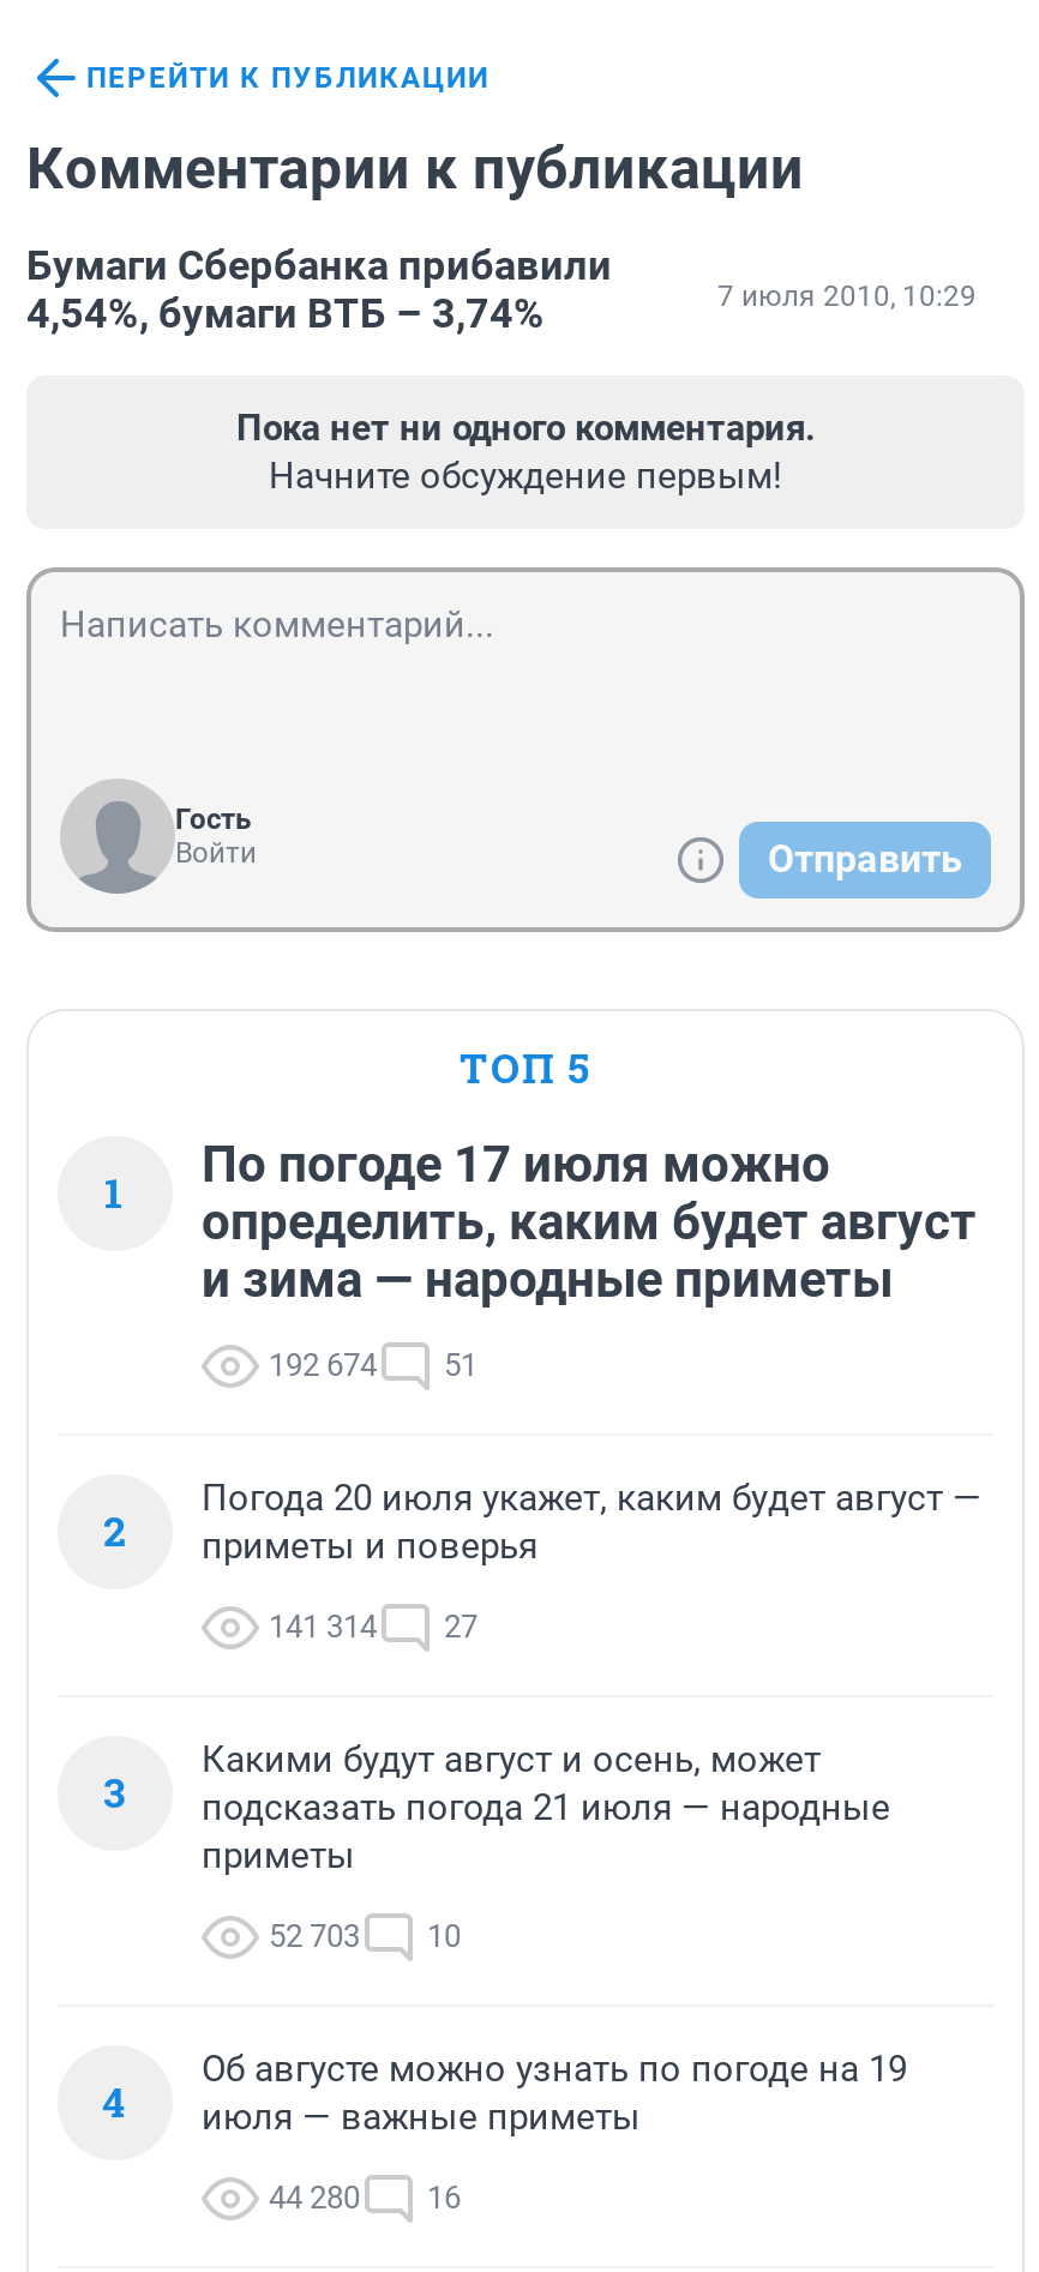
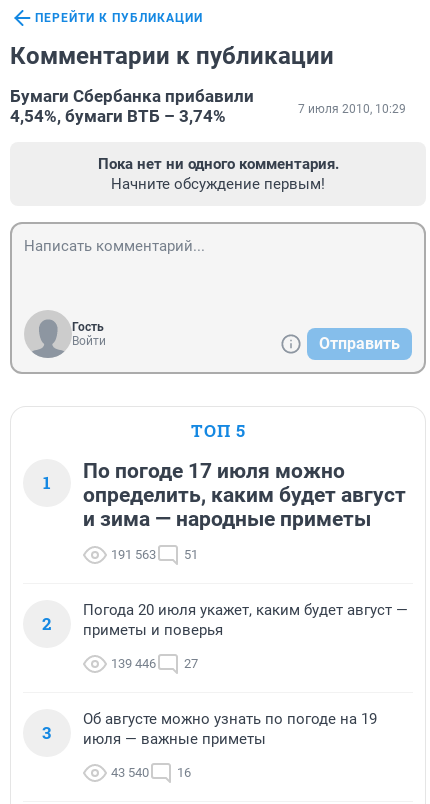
[269,1347,478,1383] 192 674 51 -> [111,547,198,562] 191 563 51
[269,1609,478,1645] 141 314 27 -> [111,656,198,671] 139 446 27
[102,1738,890,2129] Какими будут август и осень, может | подсказать погода 21 июля — народные | приметы | 52 703 | 10 | 4 -> none
[269,2180,461,2216] 44 280 16 -> [111,765,191,780] 43 540 16

